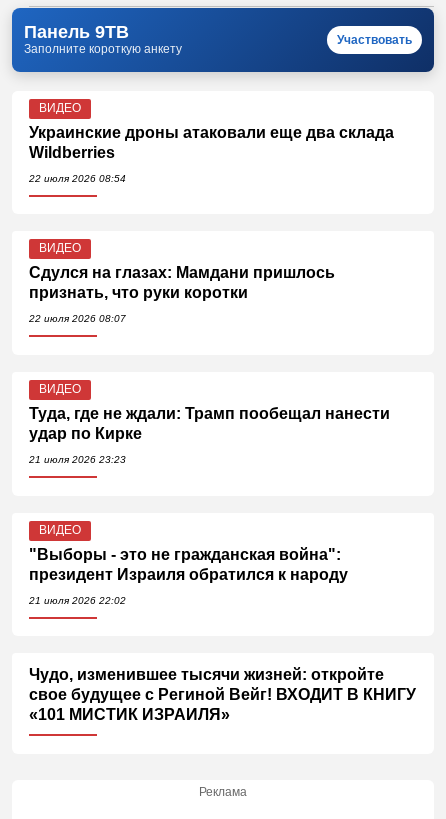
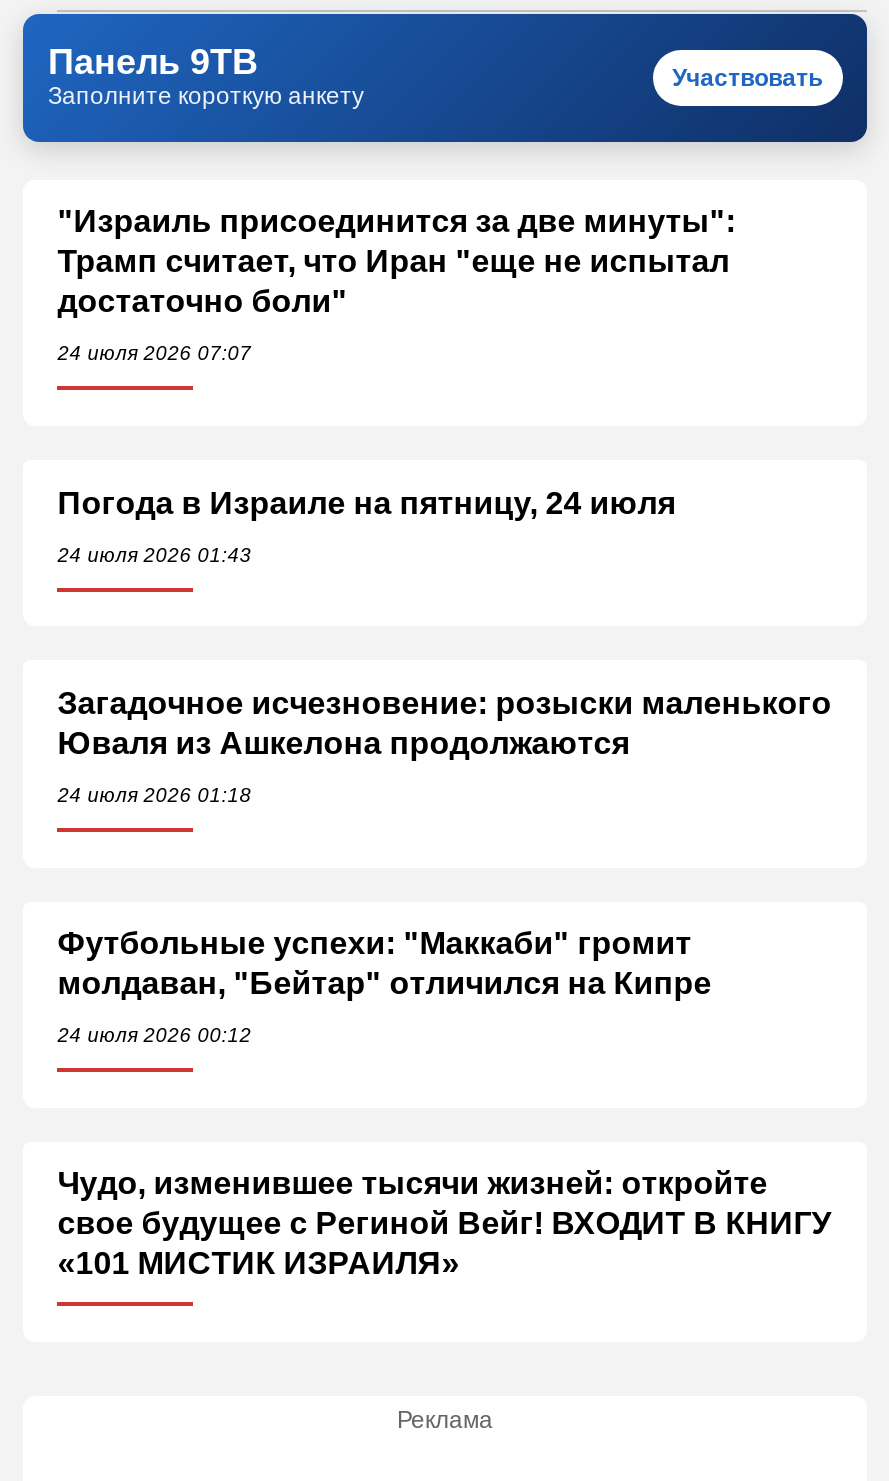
[29,101,394,184] ВИДЕО | Украинские дроны атаковали еще два склада | Wildberries | 22 июля 2026 08:54 -> [58,205,736,364] "Израиль присоединится за две минуты": | Трамп считает, что Иран "еще не испытал | достаточно боли" | 24 июля 2026 07:07
[29,241,335,324] ВИДЕО | Сдулся на глазах: Мамдани пришлось | признать, что руки коротки | 22 июля 2026 08:07 -> [58,485,676,565] Погода в Израиле на пятницу, 24 июля | 24 июля 2026 01:43
[29,382,390,465] ВИДЕО | Туда, где не ждали: Трамп пообещал нанести | удар по Кирке | 21 июля 2026 23:23 -> [58,686,832,806] Загадочное исчезновение: розыски маленького | Юваля из Ашкелона продолжаются | 24 июля 2026 01:18
[29,523,348,606] ВИДЕО | "Выборы - это не гражданская война": | президент Израиля обратился к народу | 21 июля 2026 22:02 -> [58,926,712,1046] Футбольные успехи: "Маккаби" громит | молдаван, "Бейтар" отличился на Кипре | 24 июля 2026 00:12

